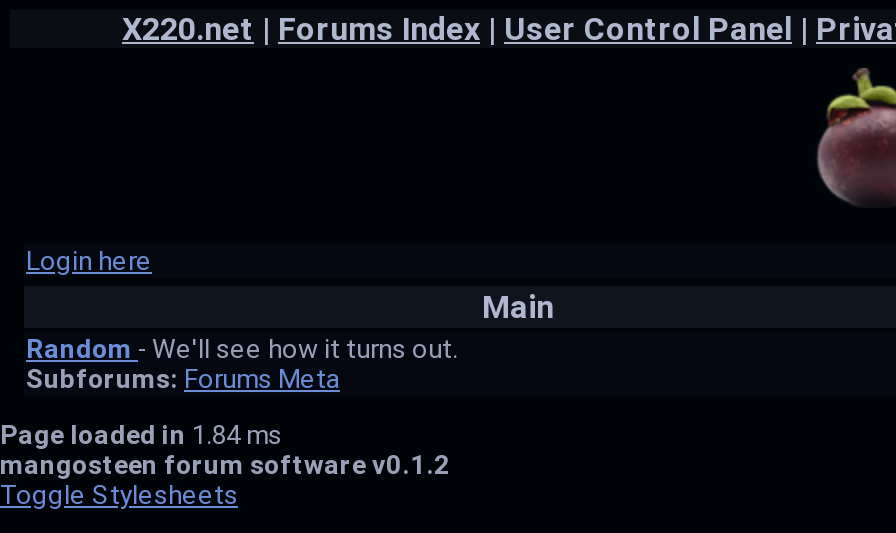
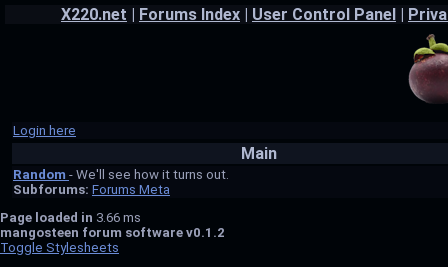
[0,420,282,450] Page loaded in 1.84 ms -> [0,210,141,225] Page loaded in 3.66 ms

